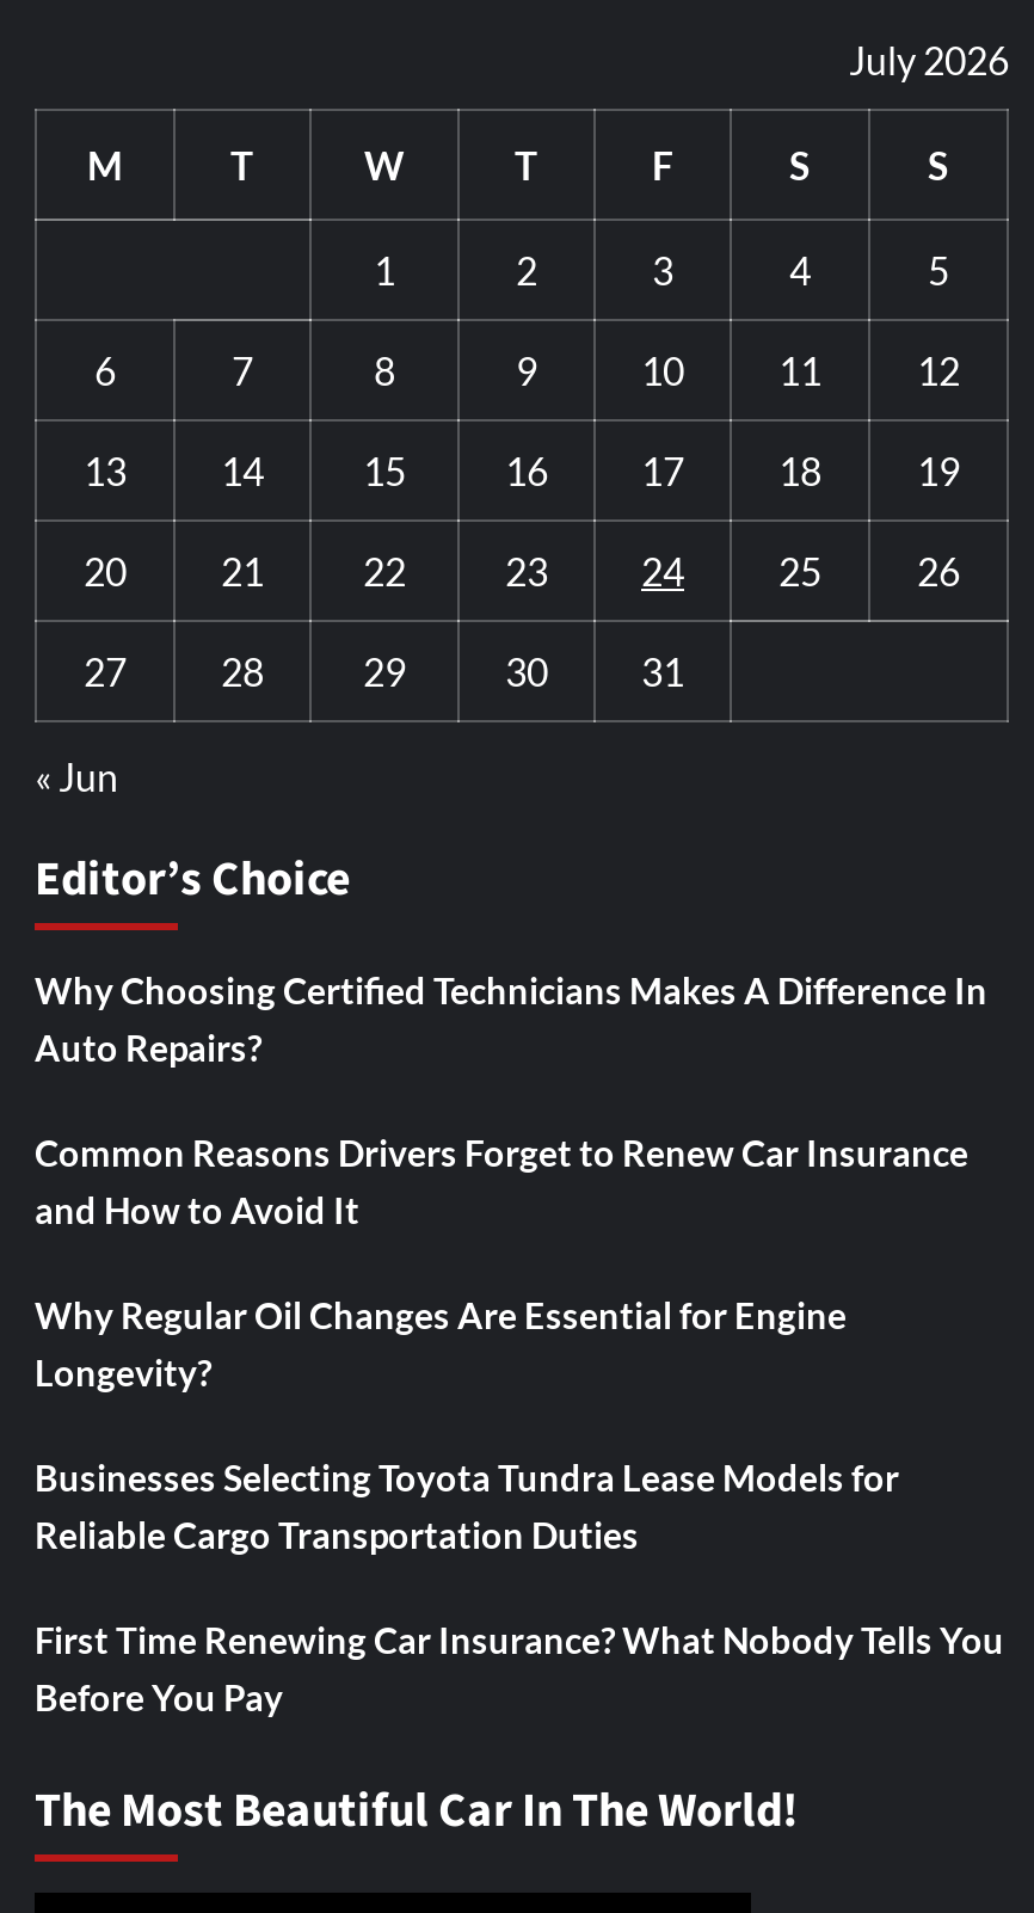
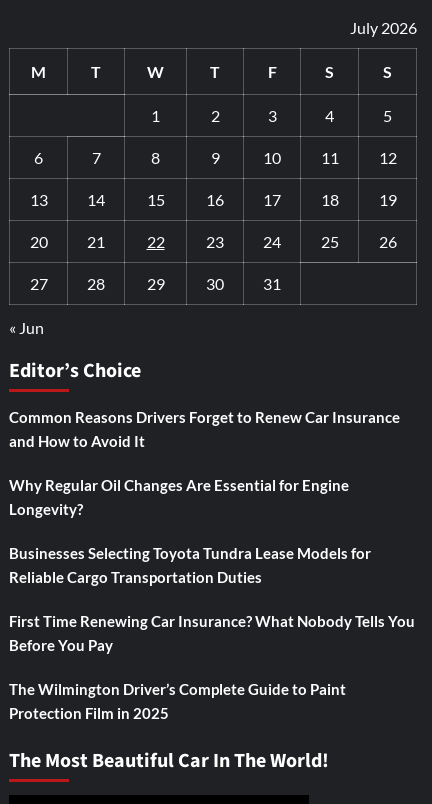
[35,969,987,1069] Why Choosing Certified Technicians Makes A Difference In | Auto Repairs? -> none
moved [35,1132,1004,1719] -> [9,408,415,654]: Common Reasons Drivers Forget to Renew Car Insurance | and How to Avoid It | Why Regular Oil Changes Are Essential for Engine | Longevity? | Businesses Selecting Toyota Tundra Lease Models for | Reliable Cargo Transportation Duties | First Time Renewing Car Insurance? What Nobody Tells You | Before You Pay
none -> [9,680,346,722] The Wilmington Driver’s Complete Guide to Paint | Protection Film in 2025

